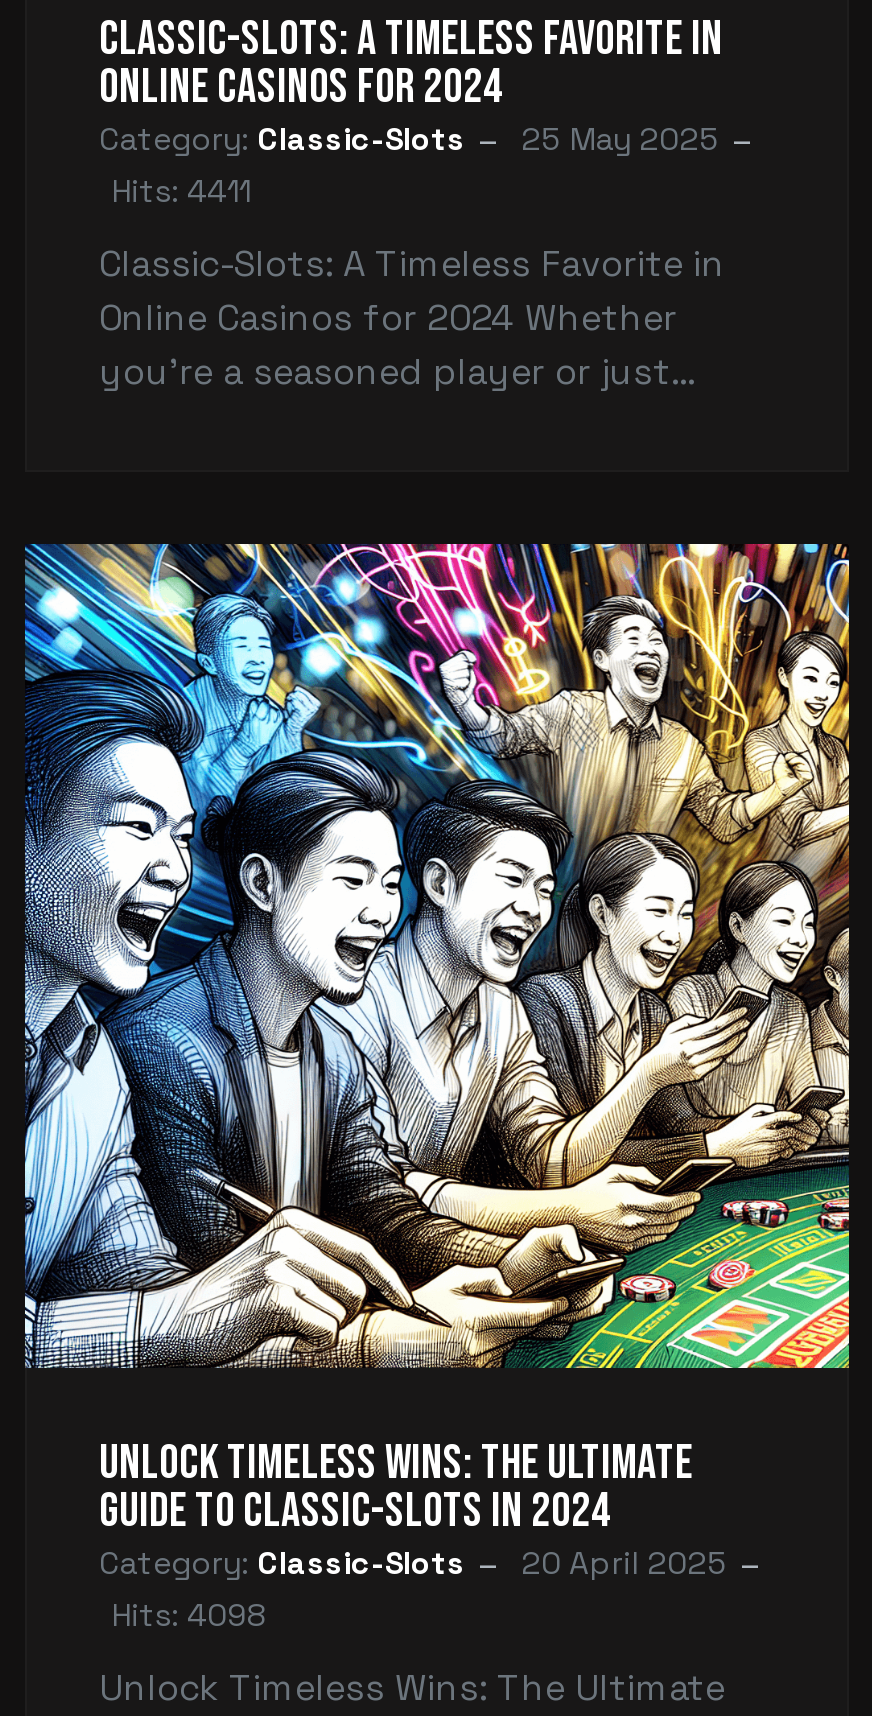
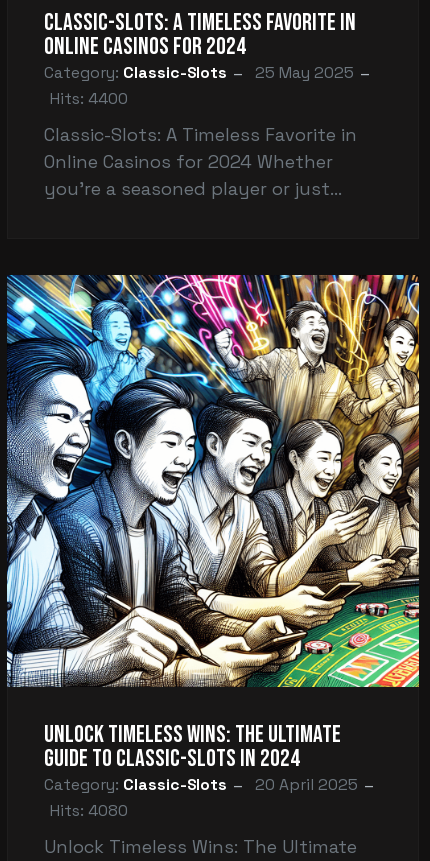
[111,172,251,212] Hits: 4411 -> [50,89,128,109] Hits: 4400
[111,1596,267,1636] Hits: 4098 -> [50,801,128,821] Hits: 4080

